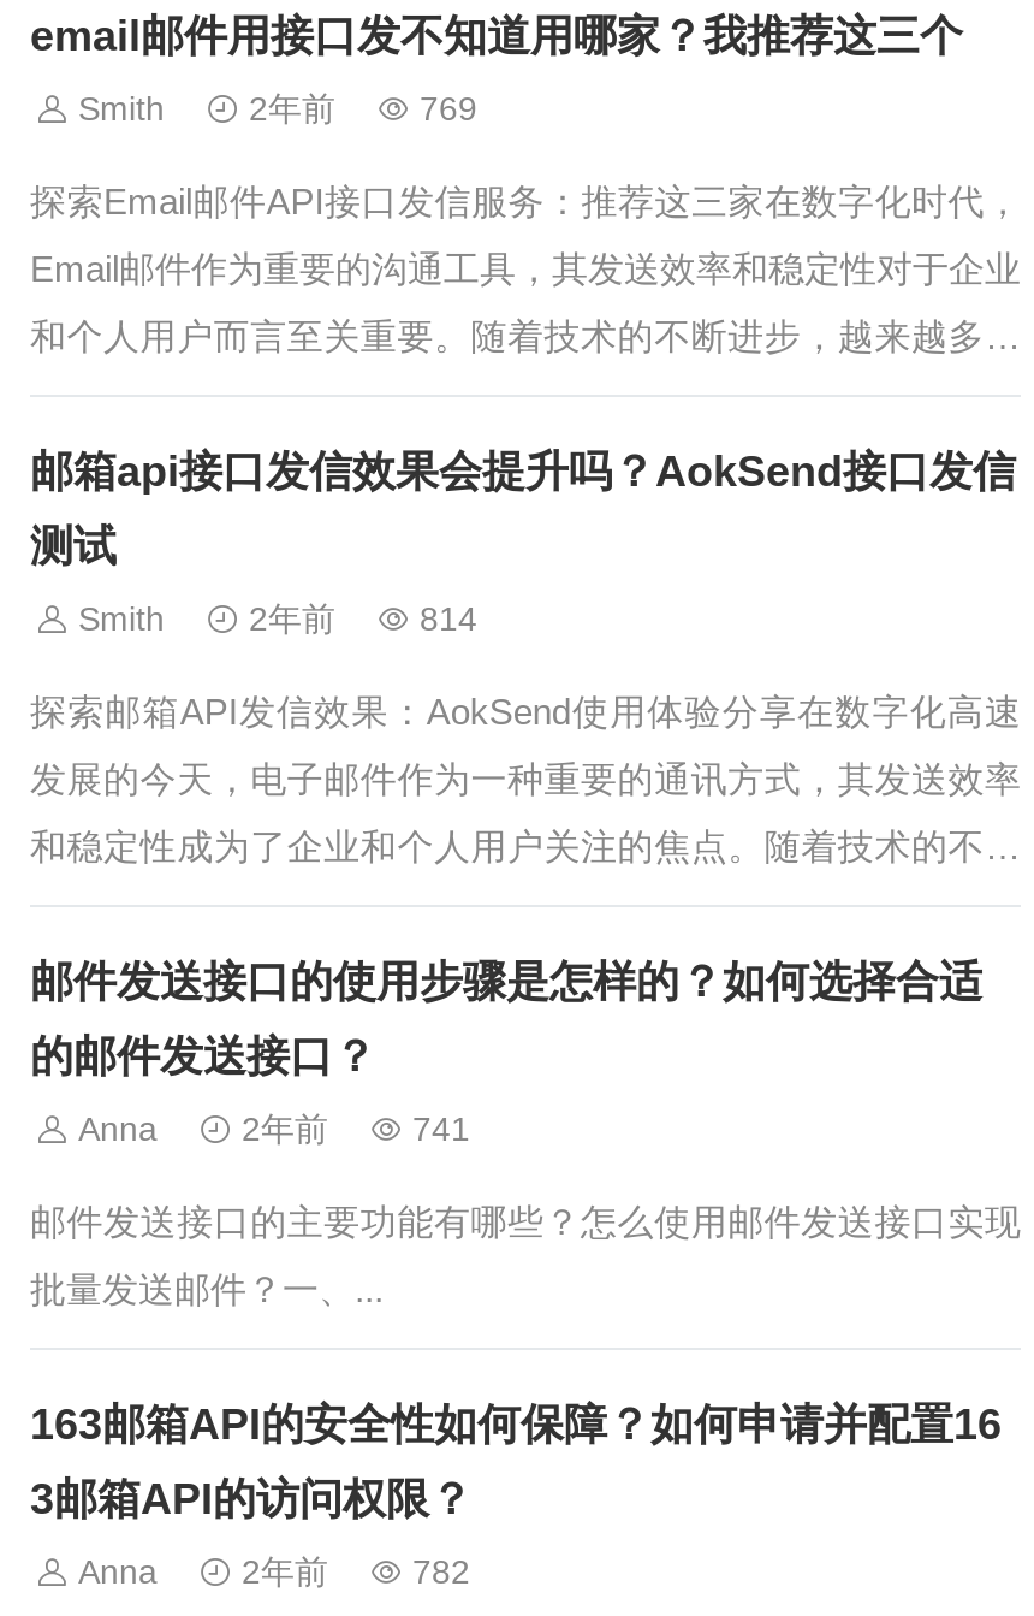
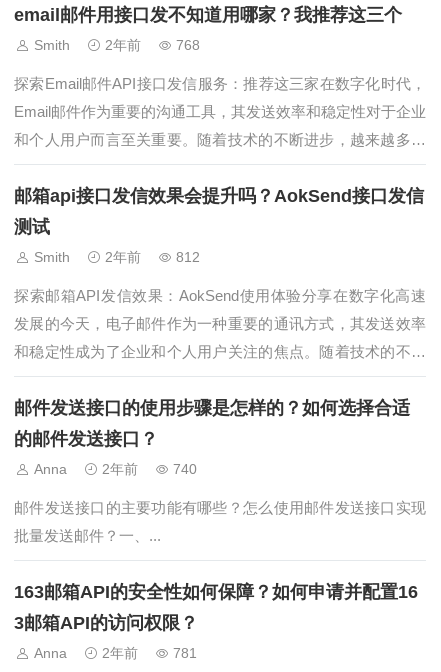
[420,89,477,128] 769 -> [176,37,200,53] 768
[420,599,477,638] 814 -> [176,249,200,265] 812
[412,1109,470,1148] 741 -> [173,461,197,477] 740
[412,1552,470,1591] 782 -> [173,645,197,661] 781

